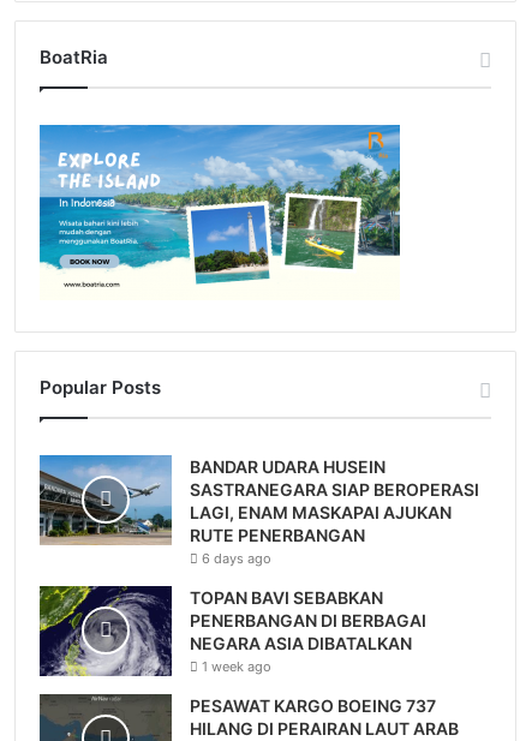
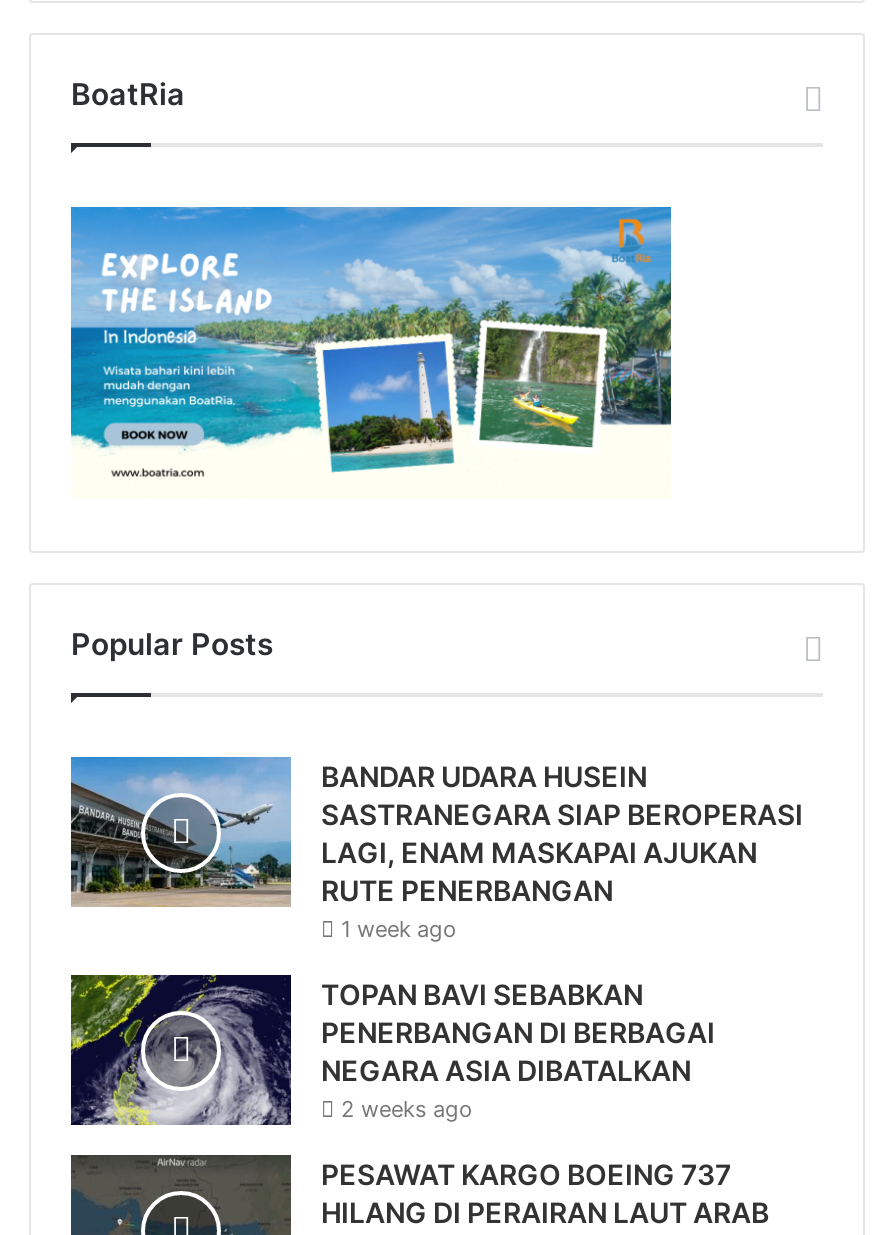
[202,549,271,566] 6 days ago -> [341,916,457,944] 1 week ago
[202,658,271,674] 1 week ago -> [341,1096,473,1124] 2 weeks ago

